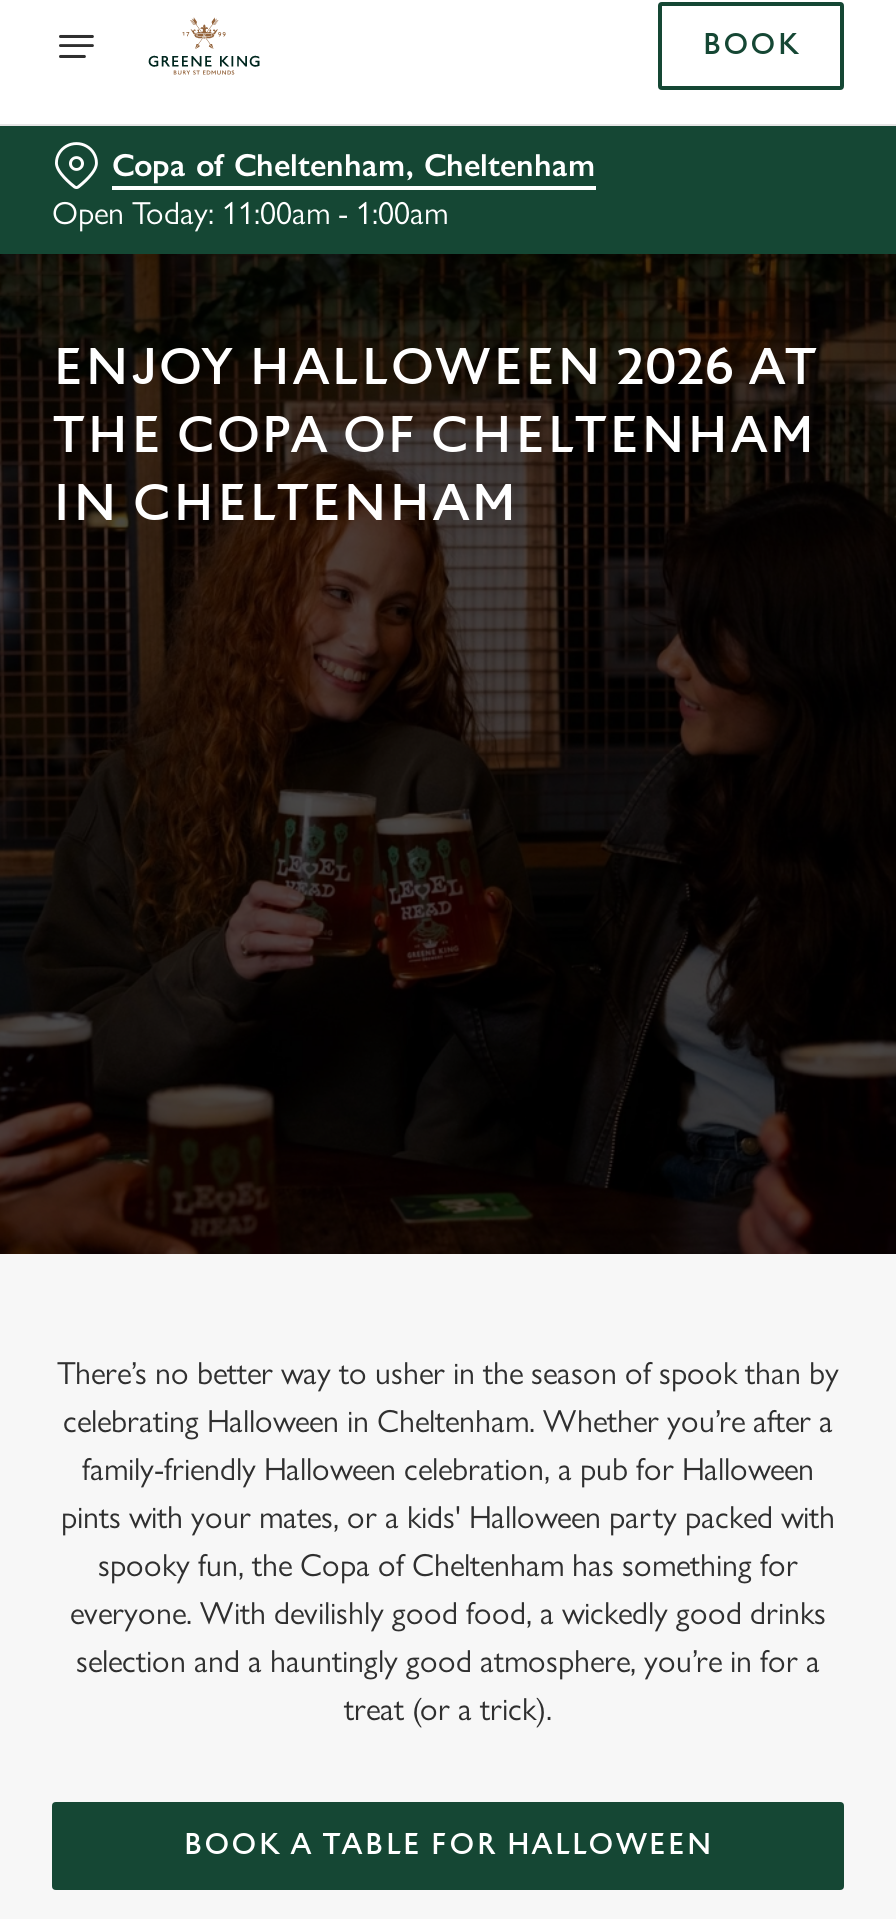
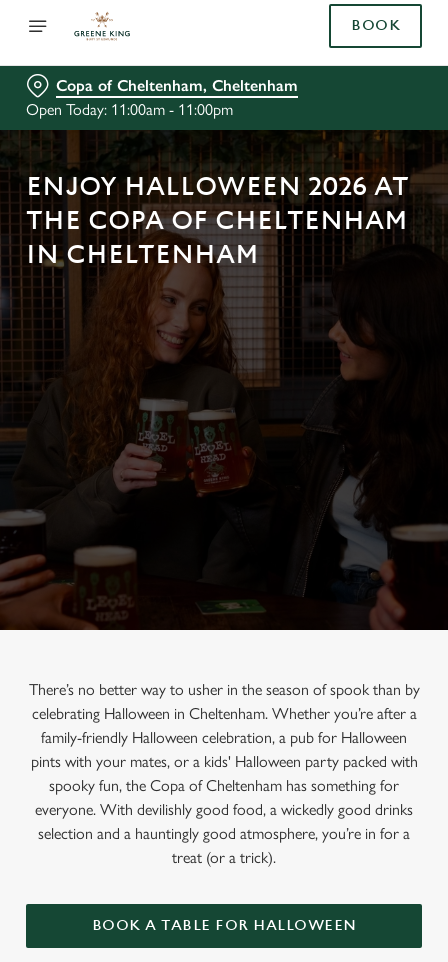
[52,194,448,232] Open Today: 11:00am - 1:00am -> [26,100,233,119] Open Today: 11:00am - 11:00pm

